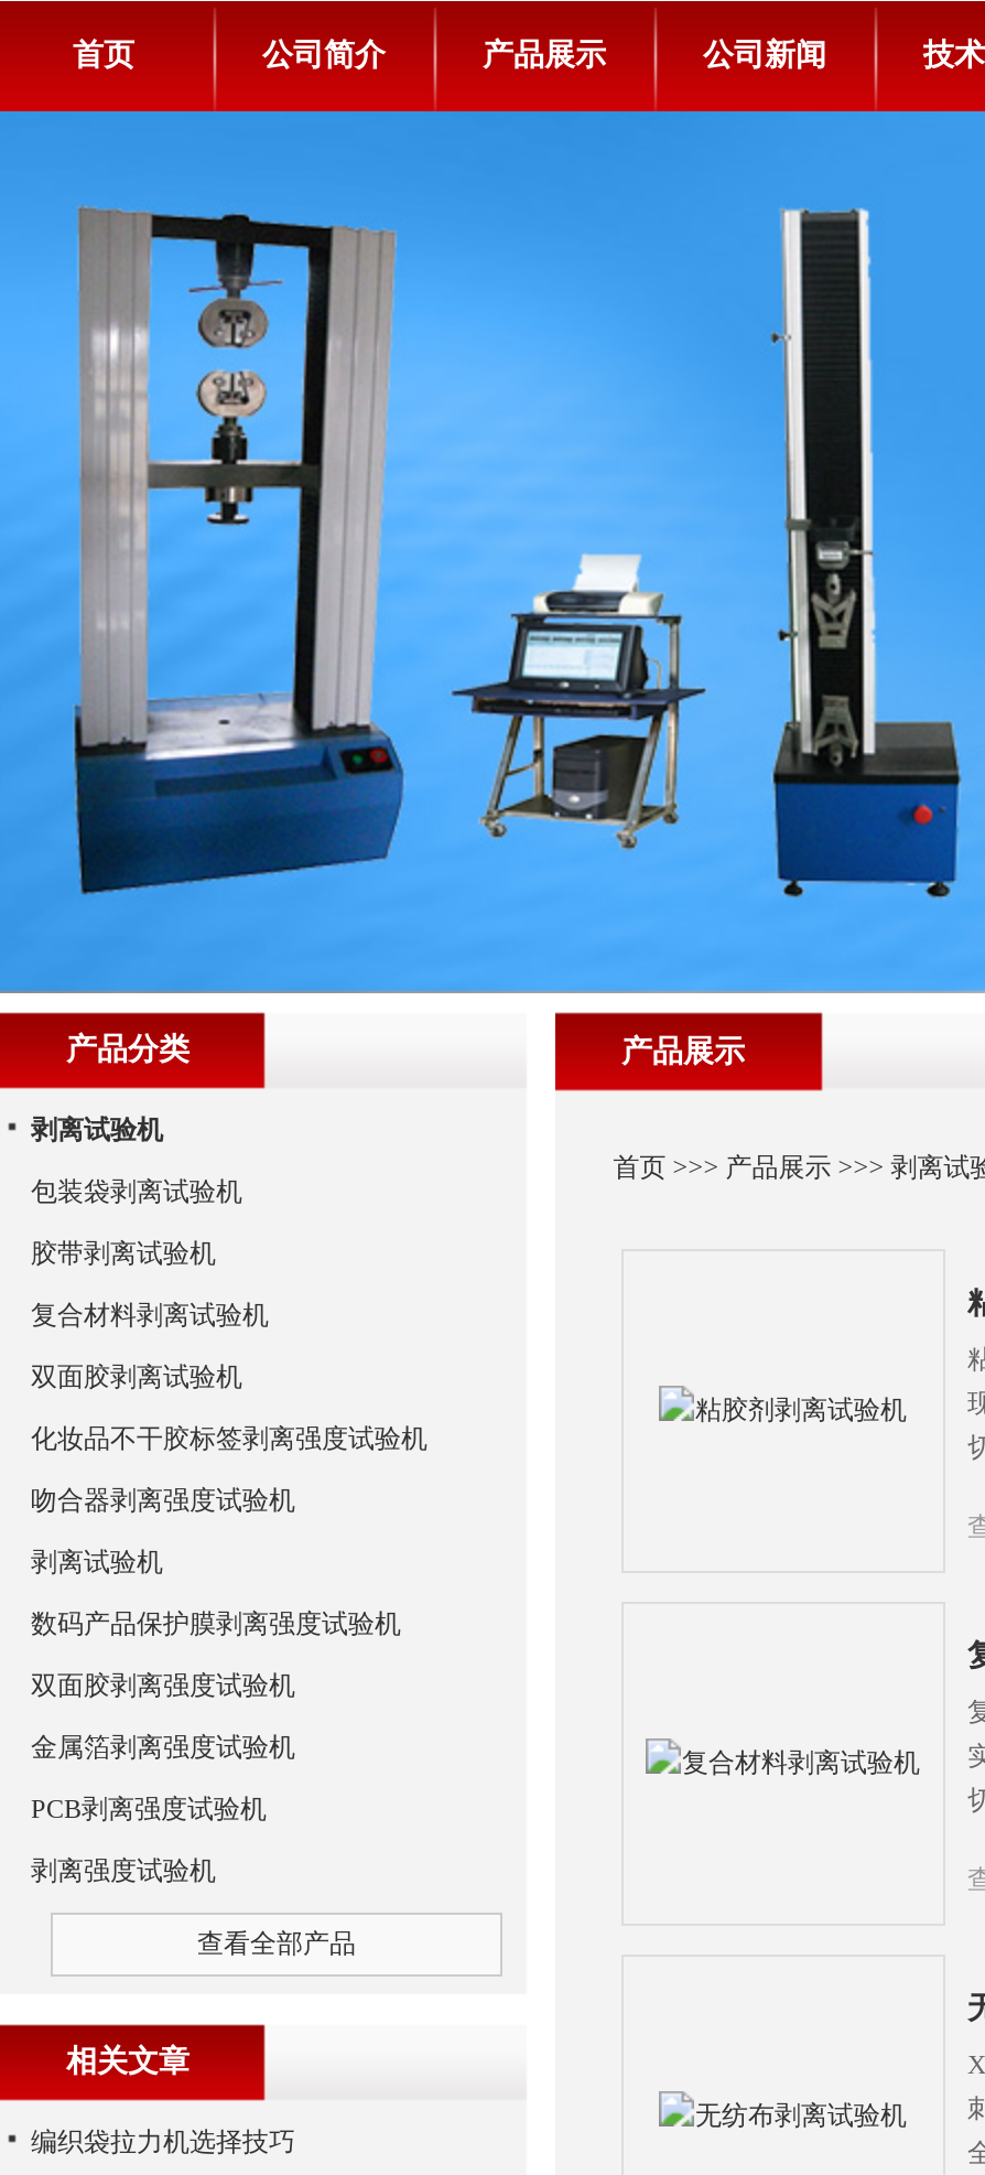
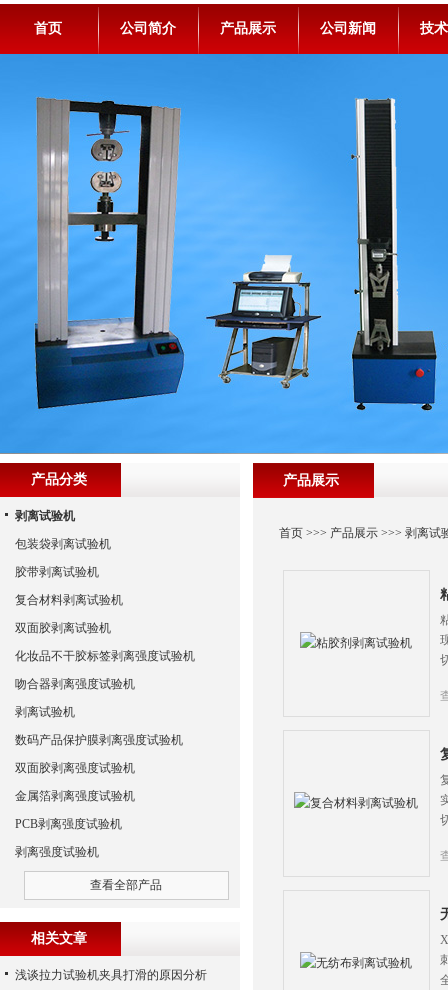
[31,2126,295,2157] 编织袋拉力机选择技巧 -> [15,968,207,982] 浅谈拉力试验机夹具打滑的原因分析

